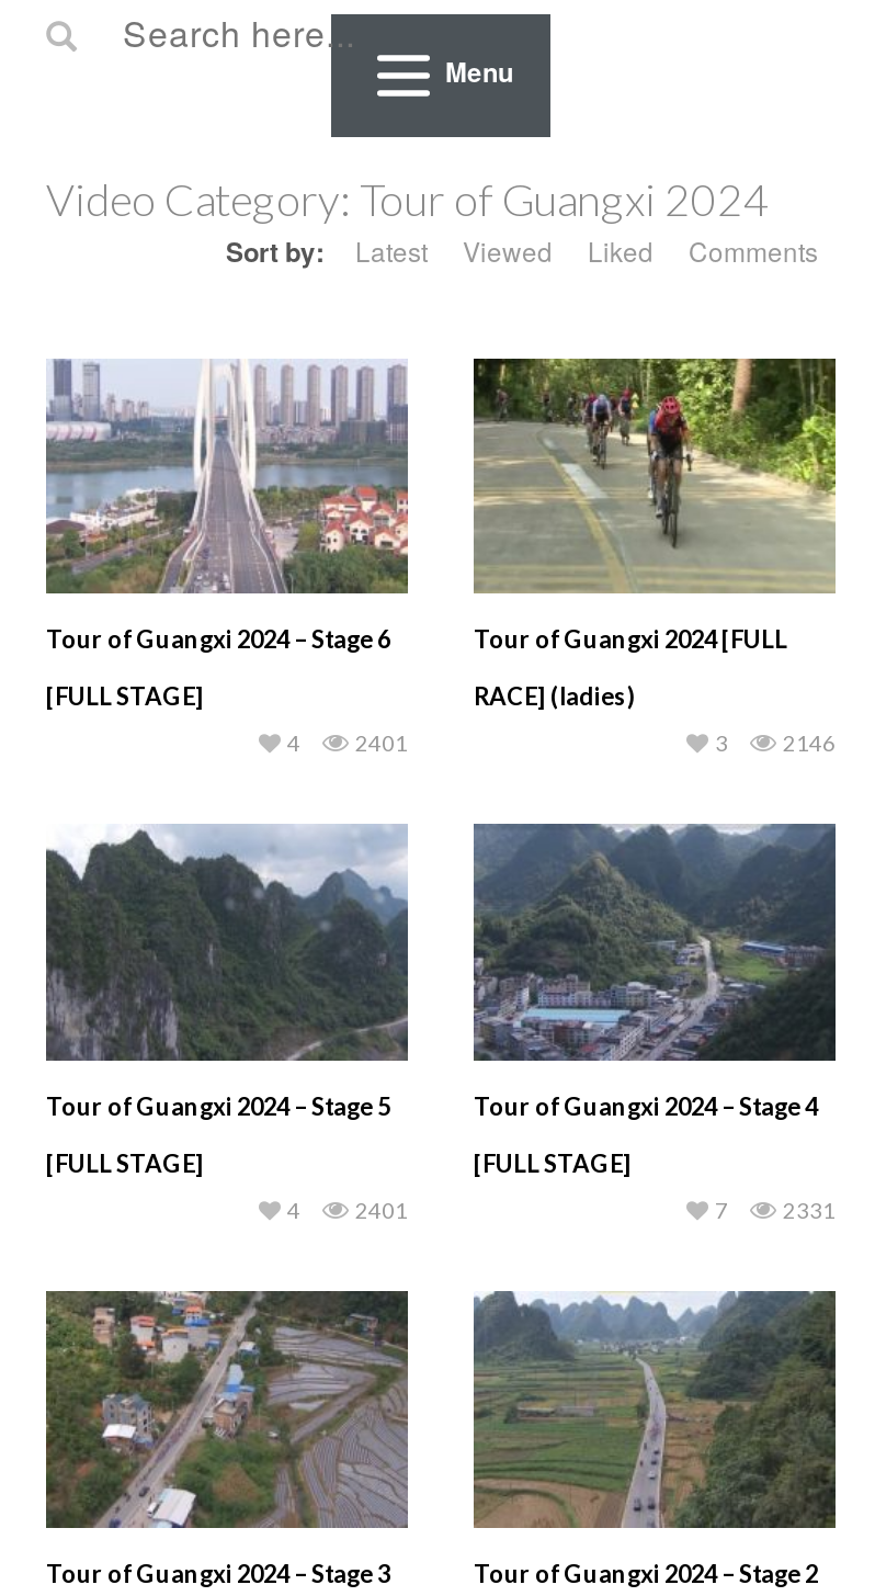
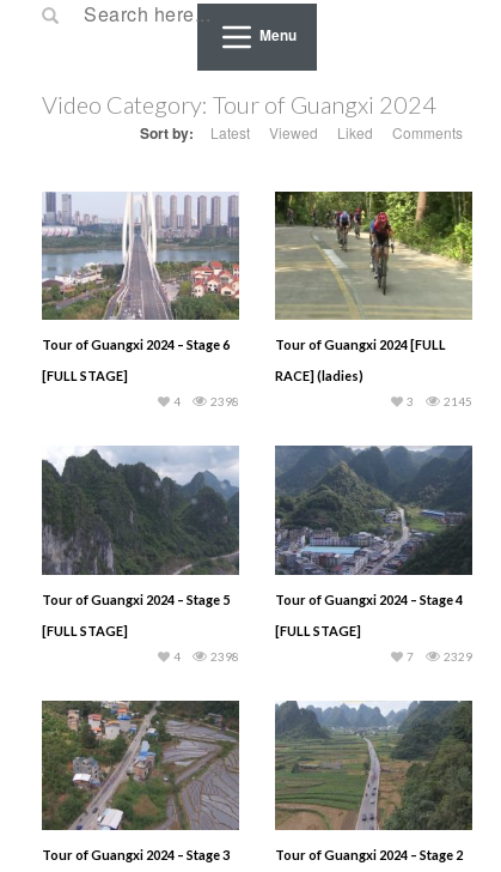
[355,730,408,757] 2401 -> [210,395,239,409] 2398
[783,730,836,757] 2146 -> [444,395,472,409] 2145
[355,1197,408,1223] 2401 -> [210,649,239,664] 2398
[783,1197,836,1223] 2331 -> [444,649,472,664] 2329

